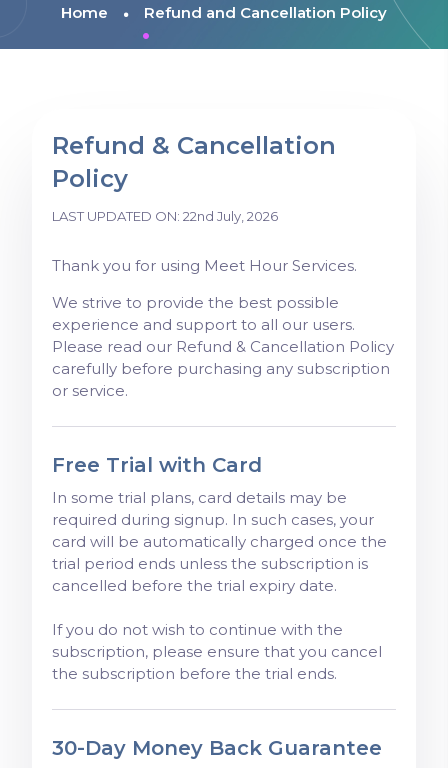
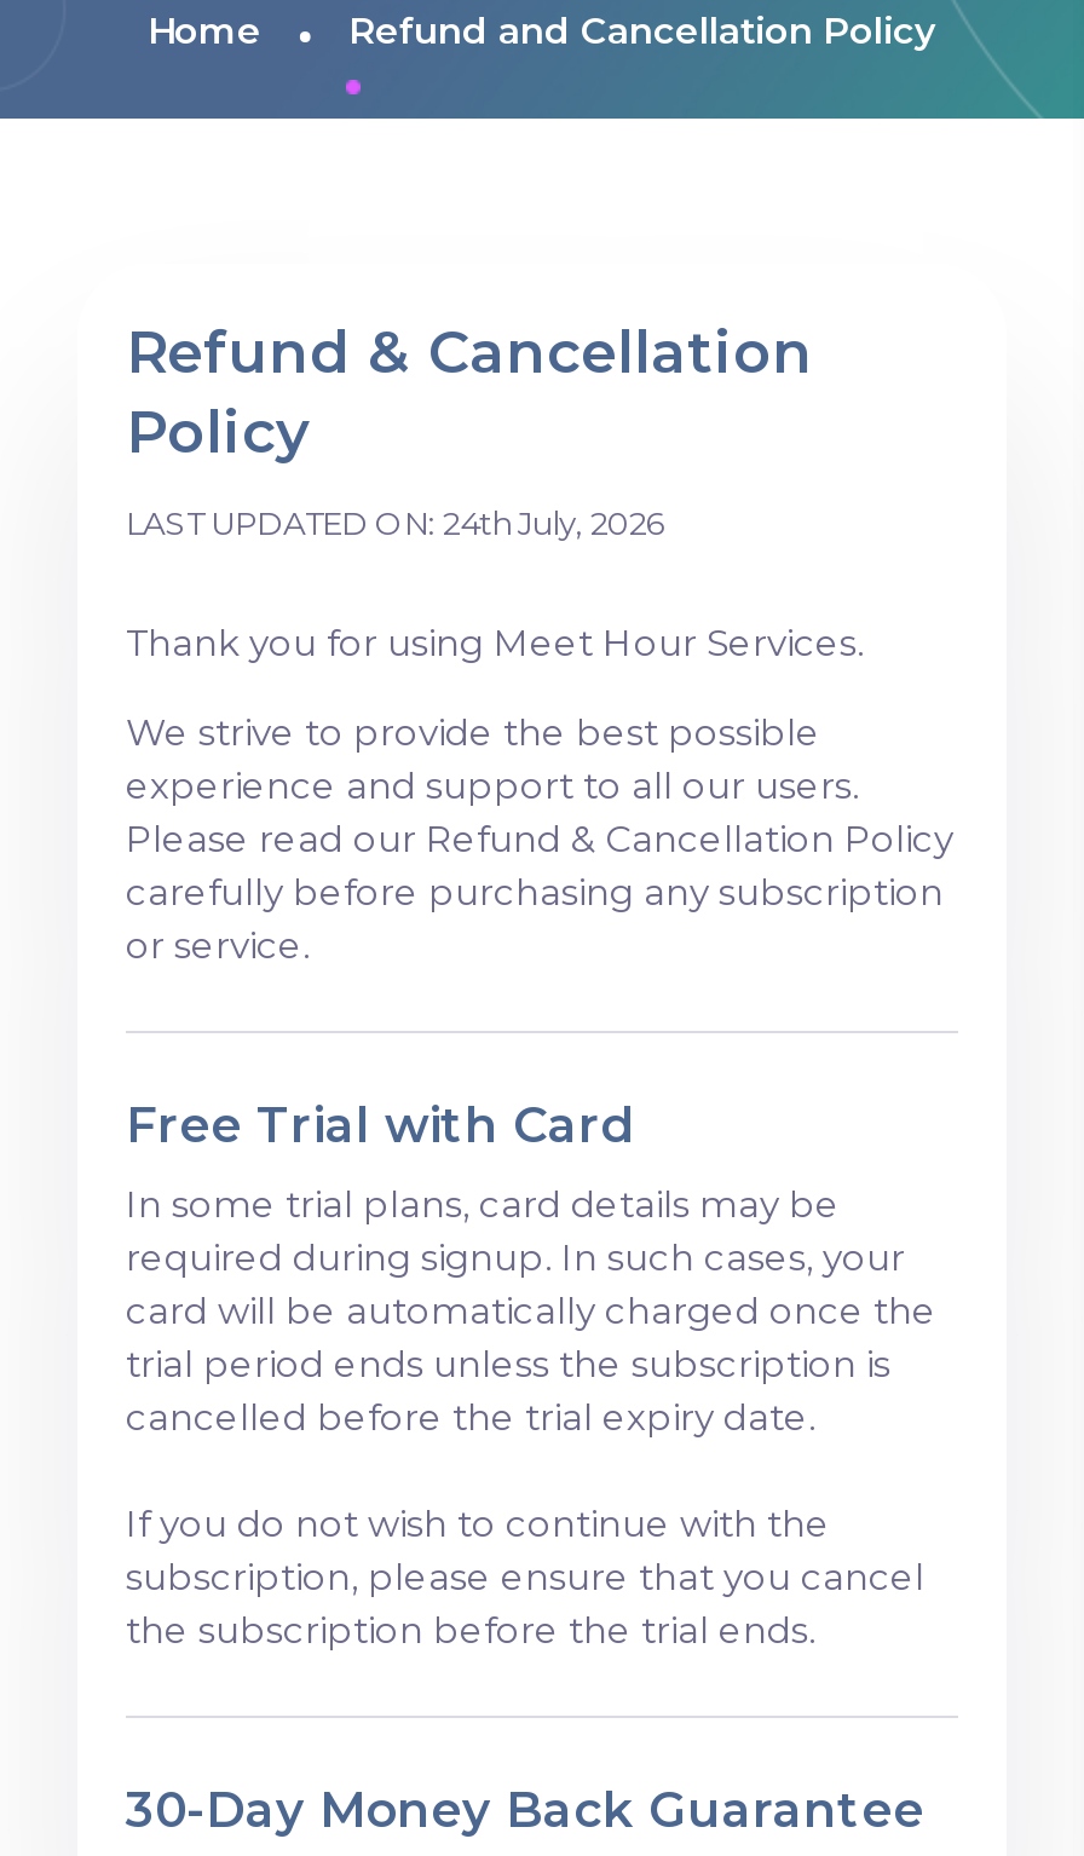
[52,208,278,224] LAST UPDATED ON: 22nd July, 2026 -> [126,503,665,542] LAST UPDATED ON: 24th July, 2026

